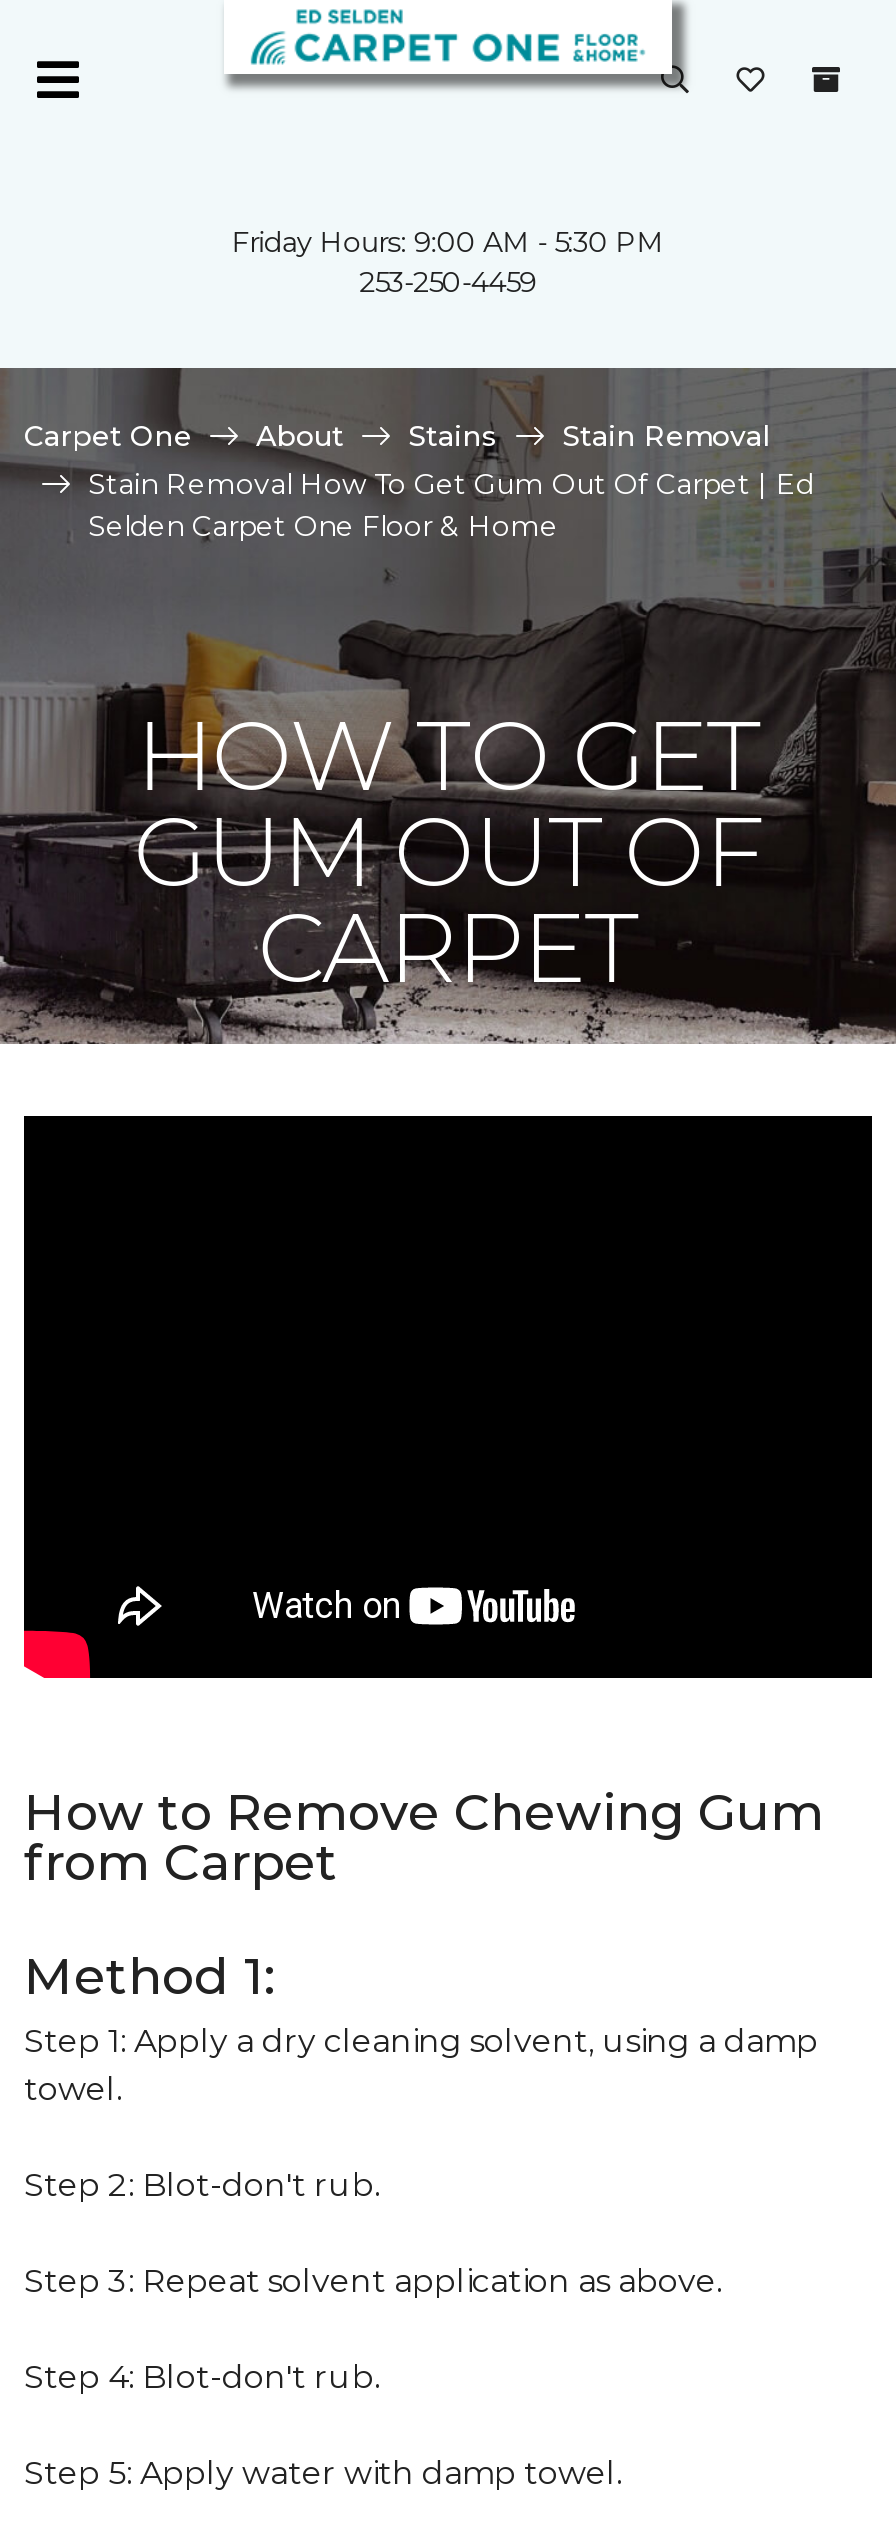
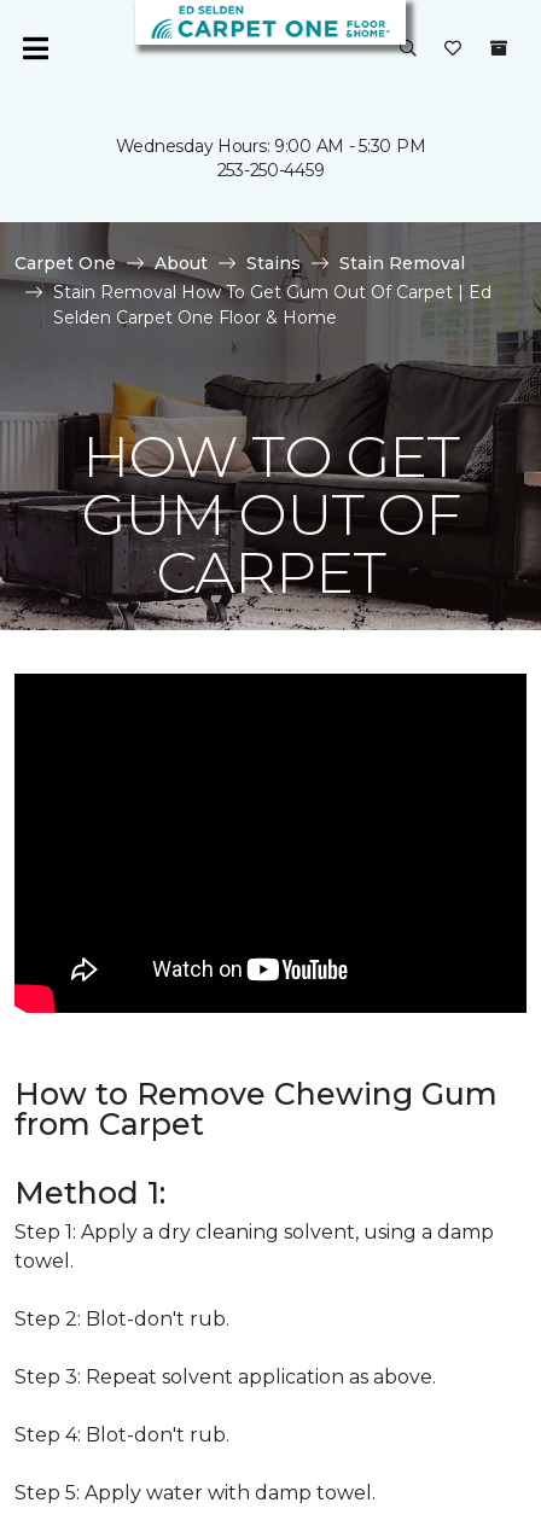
[232,224,664,260] Friday Hours: 9:00 AM - 5:30 PM -> [116,135,425,157] Wednesday Hours: 9:00 AM - 5:30 PM

